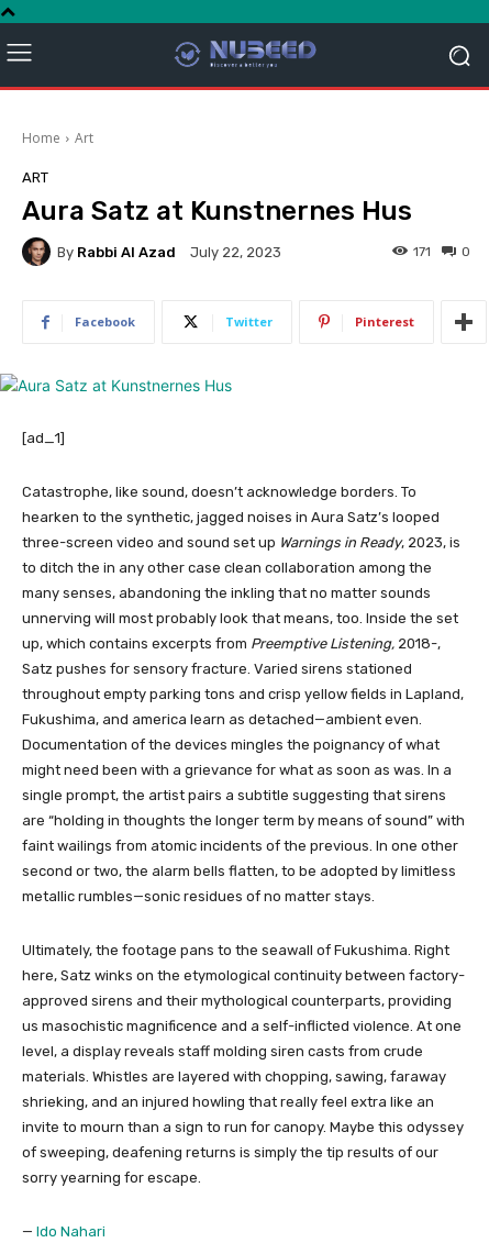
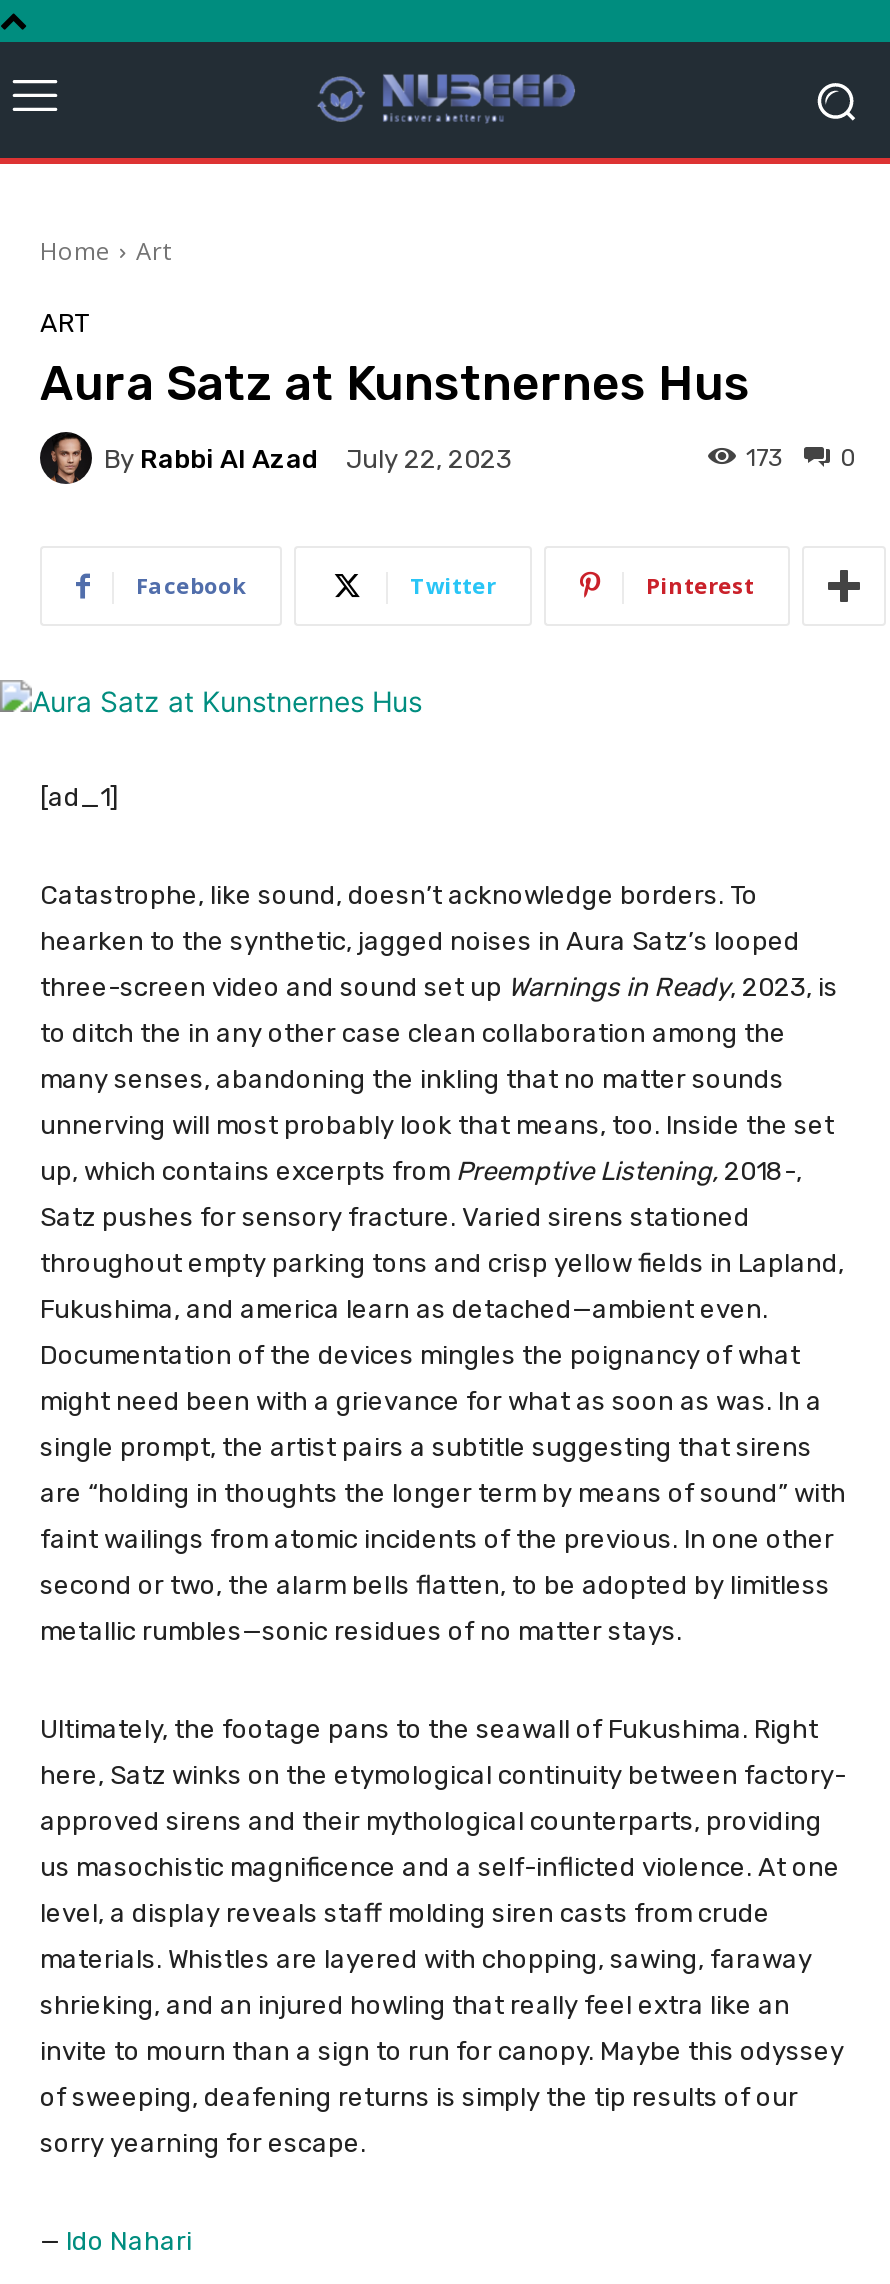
[413,244,470,259] 171 0 -> [746,444,856,472] 173 0

